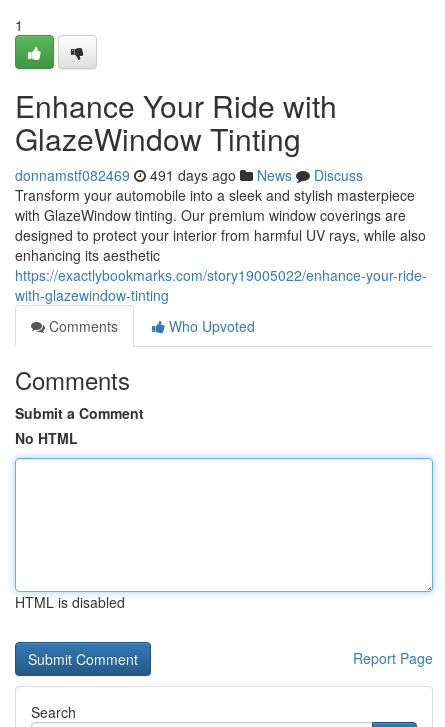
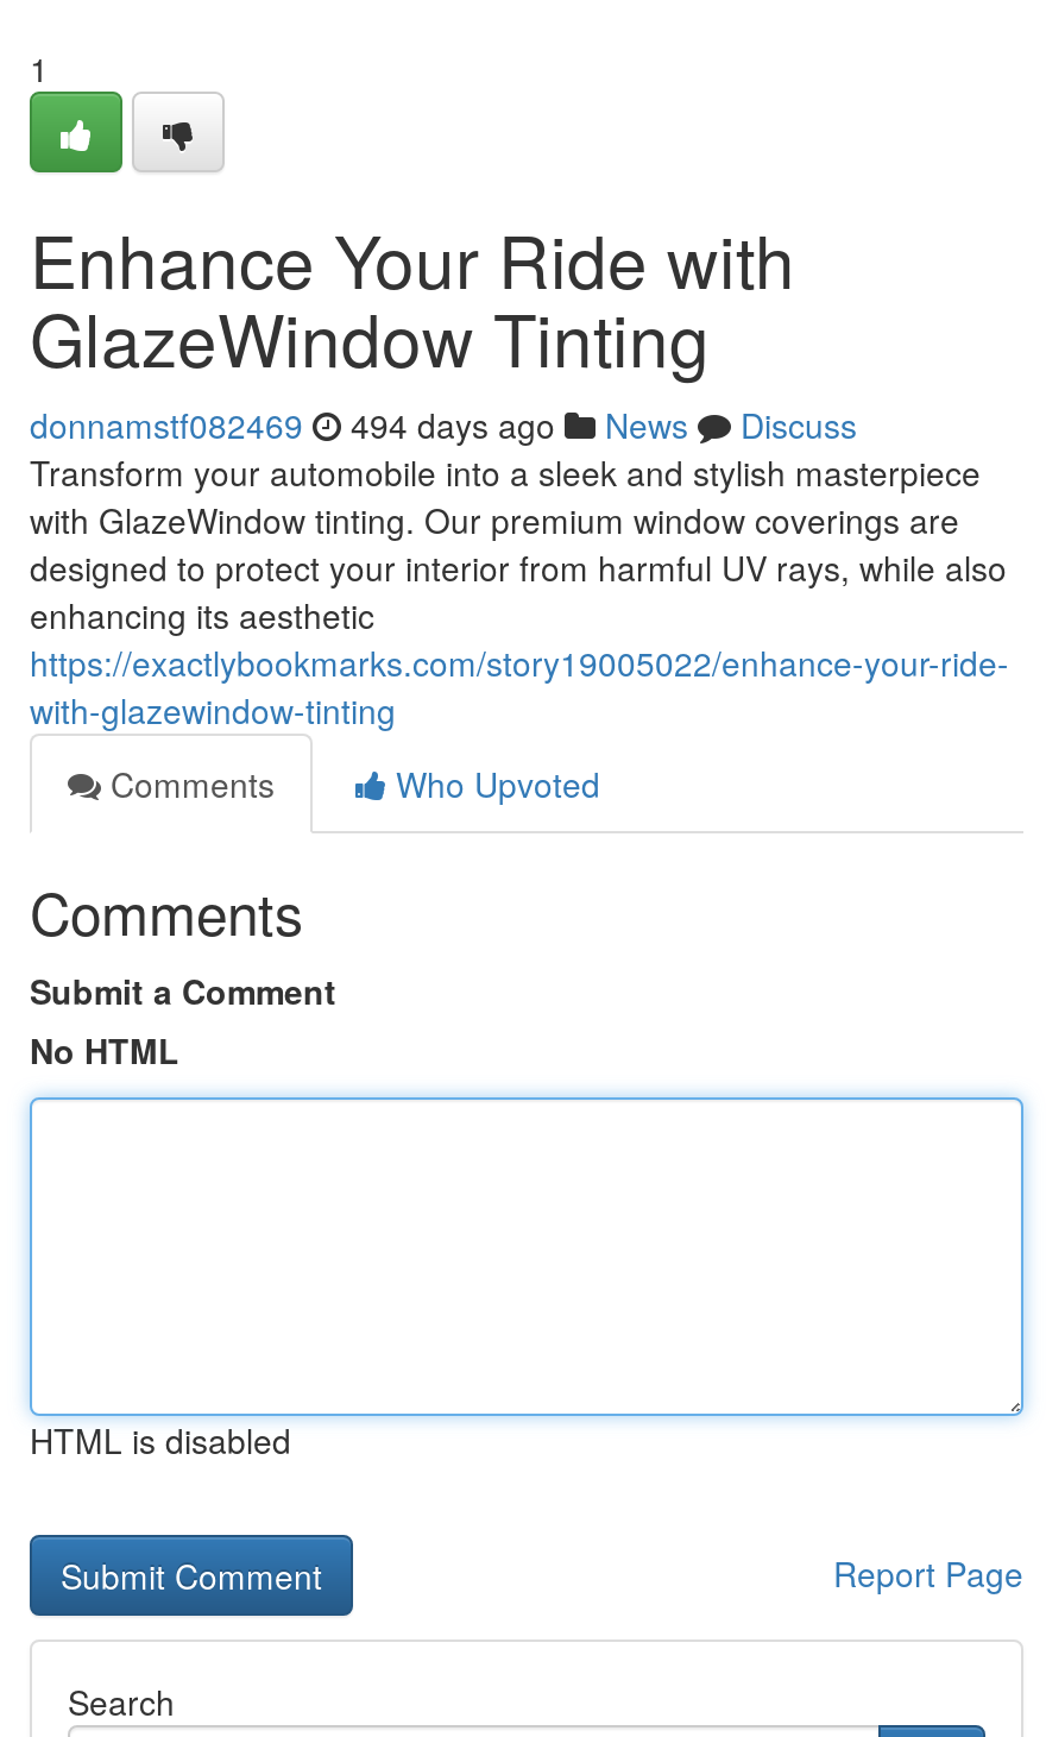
[15,165,363,185] donnamstf082469 491 days ago News Discuss -> [30,401,857,448] donnamstf082469 494 days ago News Discuss

